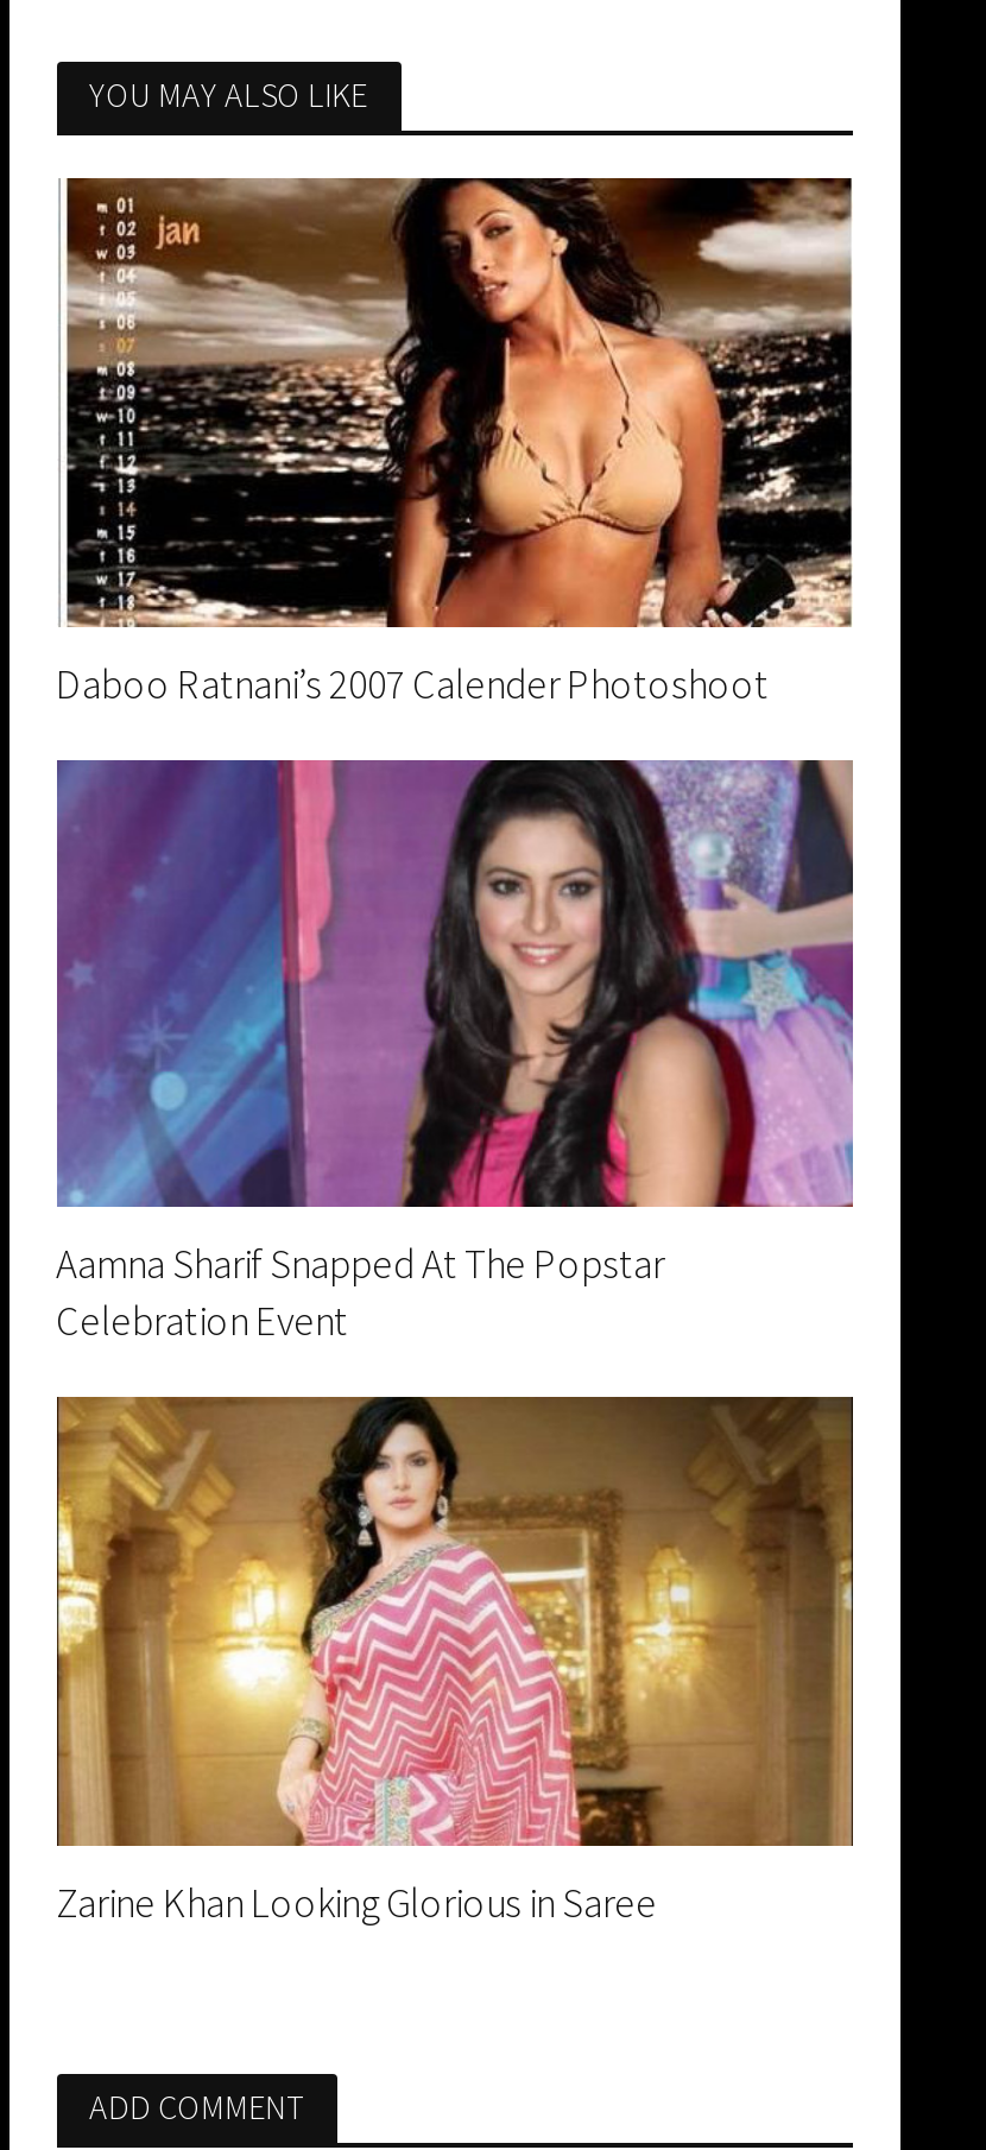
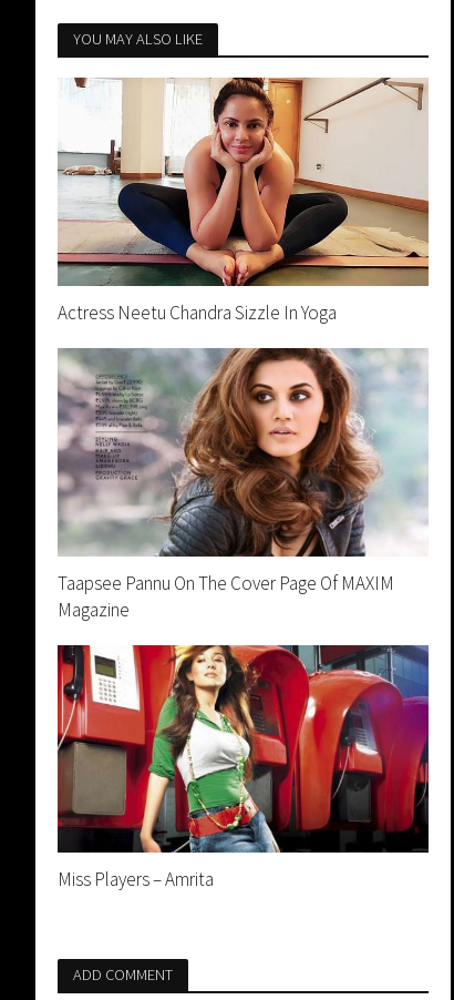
[56,176,853,710] [image] | Daboo Ratnani’s 2007 Calender Photoshoot -> [56,76,429,325] [image] | Actress Neetu Chandra Sizzle In Yoga
[56,758,855,1348] [image] | Aamna Sharif Snapped At The Popstar | Celebration Event -> [57,347,429,622] [image] | Taapsee Pannu On The Cover Page Of MAXIM | Magazine
[55,1395,855,1928] [image] | Zarine Khan Looking Glorious in Saree -> [56,644,430,892] [image] | Miss Players – Amrita

